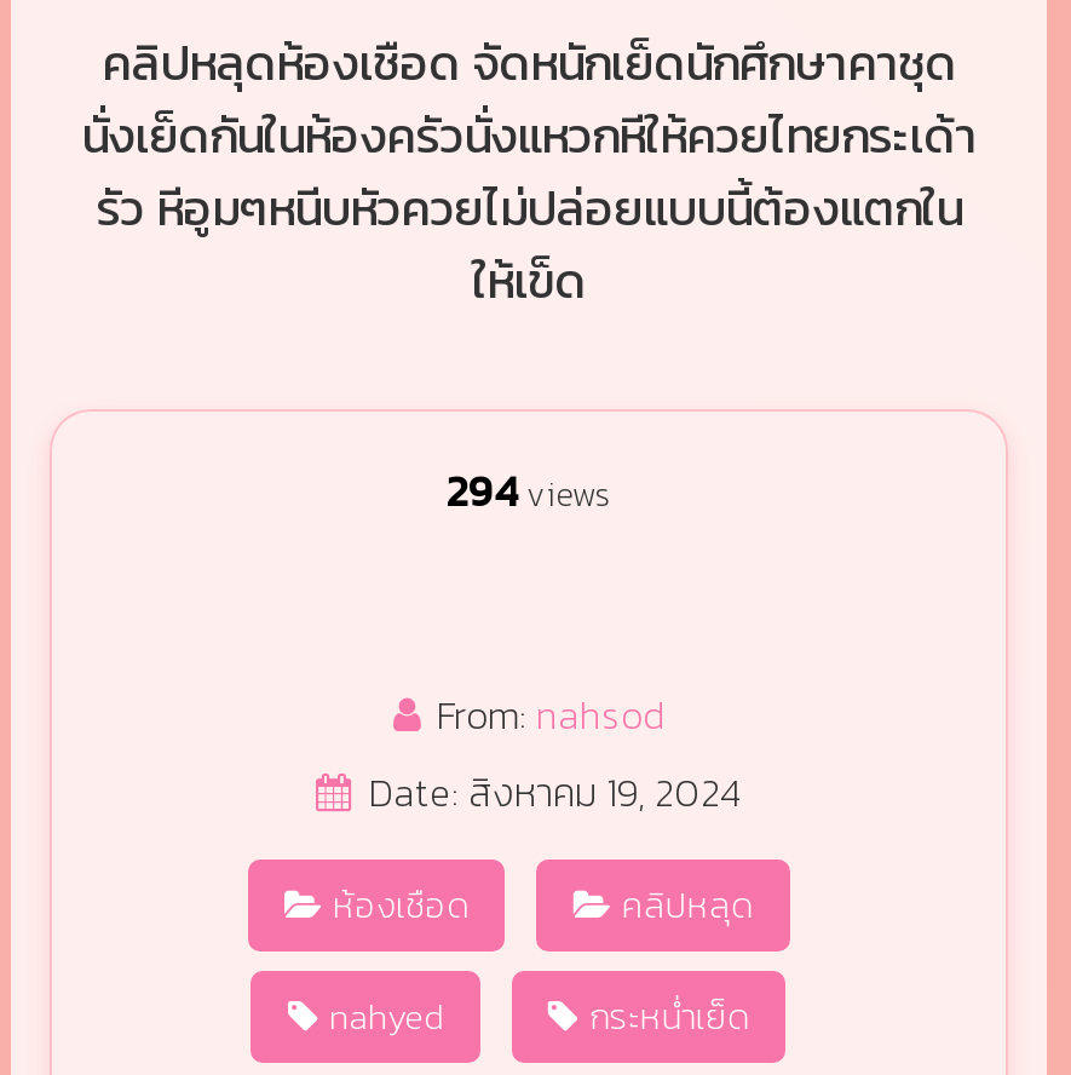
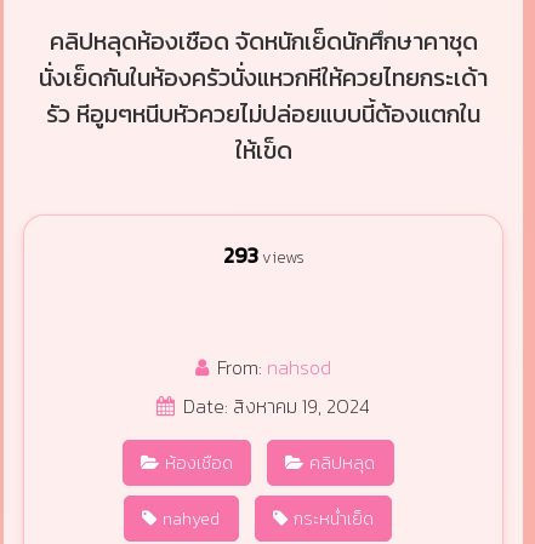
[447,460,611,522] 294views -> [223,240,304,271] 293views

